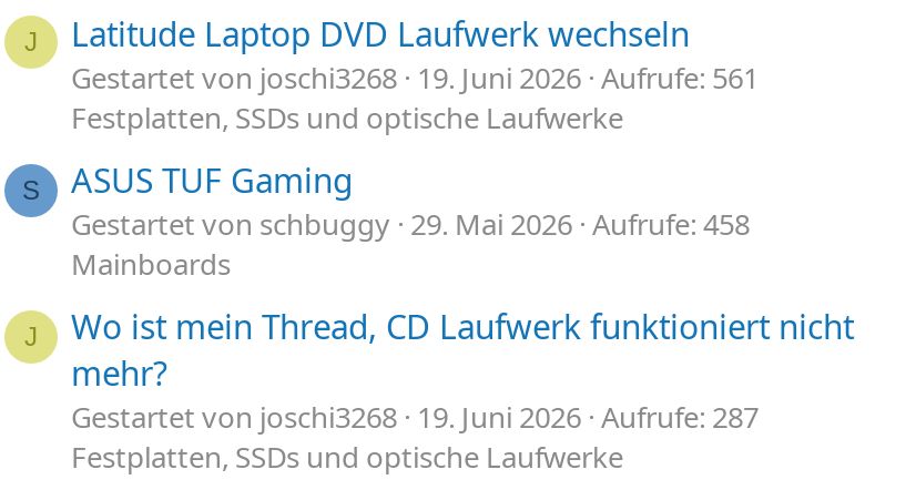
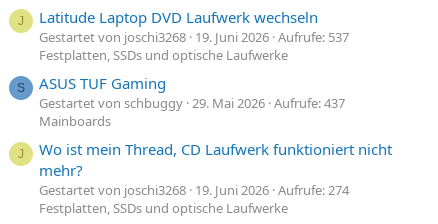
[71,57,759,97] Gestartet von joschi3268 19. Juni 2026 Aufrufe: 561 -> [39,28,349,46] Gestartet von joschi3268 19. Juni 2026 Aufrufe: 537
[71,204,750,244] Gestartet von schbuggy 29. Mai 2026 Aufrufe: 458 -> [39,94,345,112] Gestartet von schbuggy 29. Mai 2026 Aufrufe: 437
[71,398,759,438] Gestartet von joschi3268 19. Juni 2026 Aufrufe: 287 -> [39,181,349,199] Gestartet von joschi3268 19. Juni 2026 Aufrufe: 274

